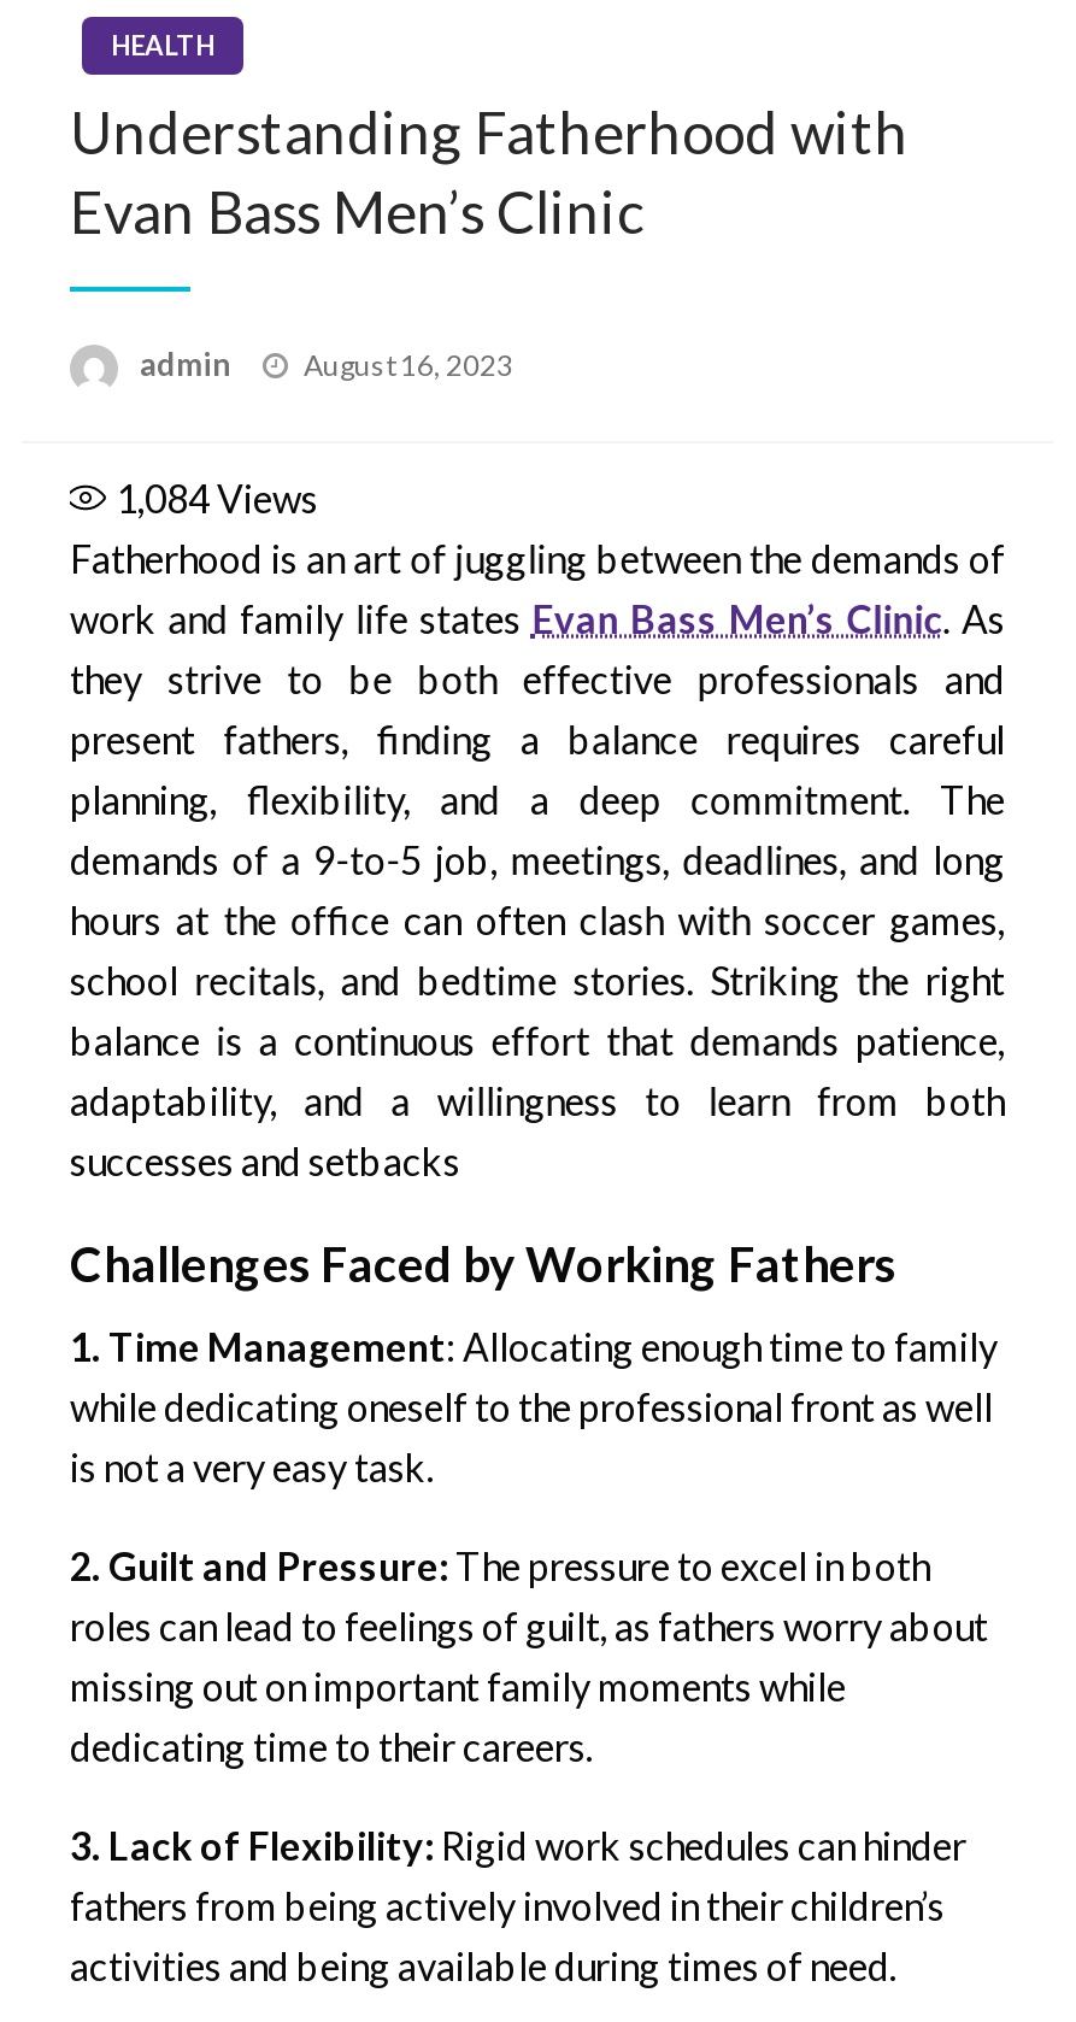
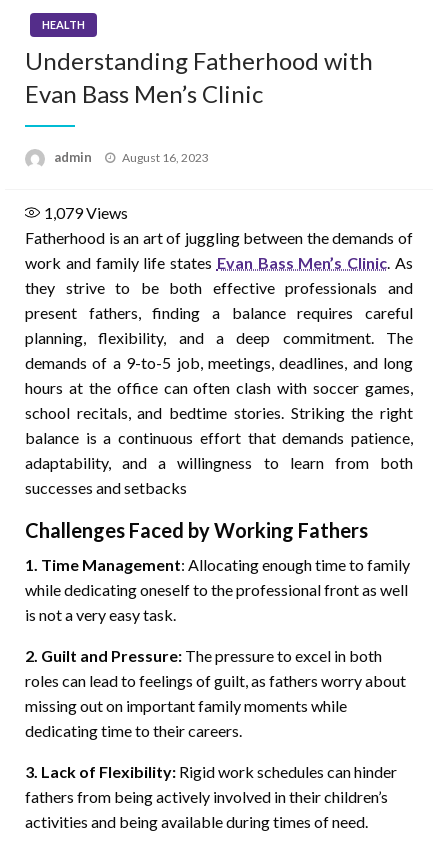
[116,474,318,520] 1,084Views -> [44,203,128,222] 1,079Views

